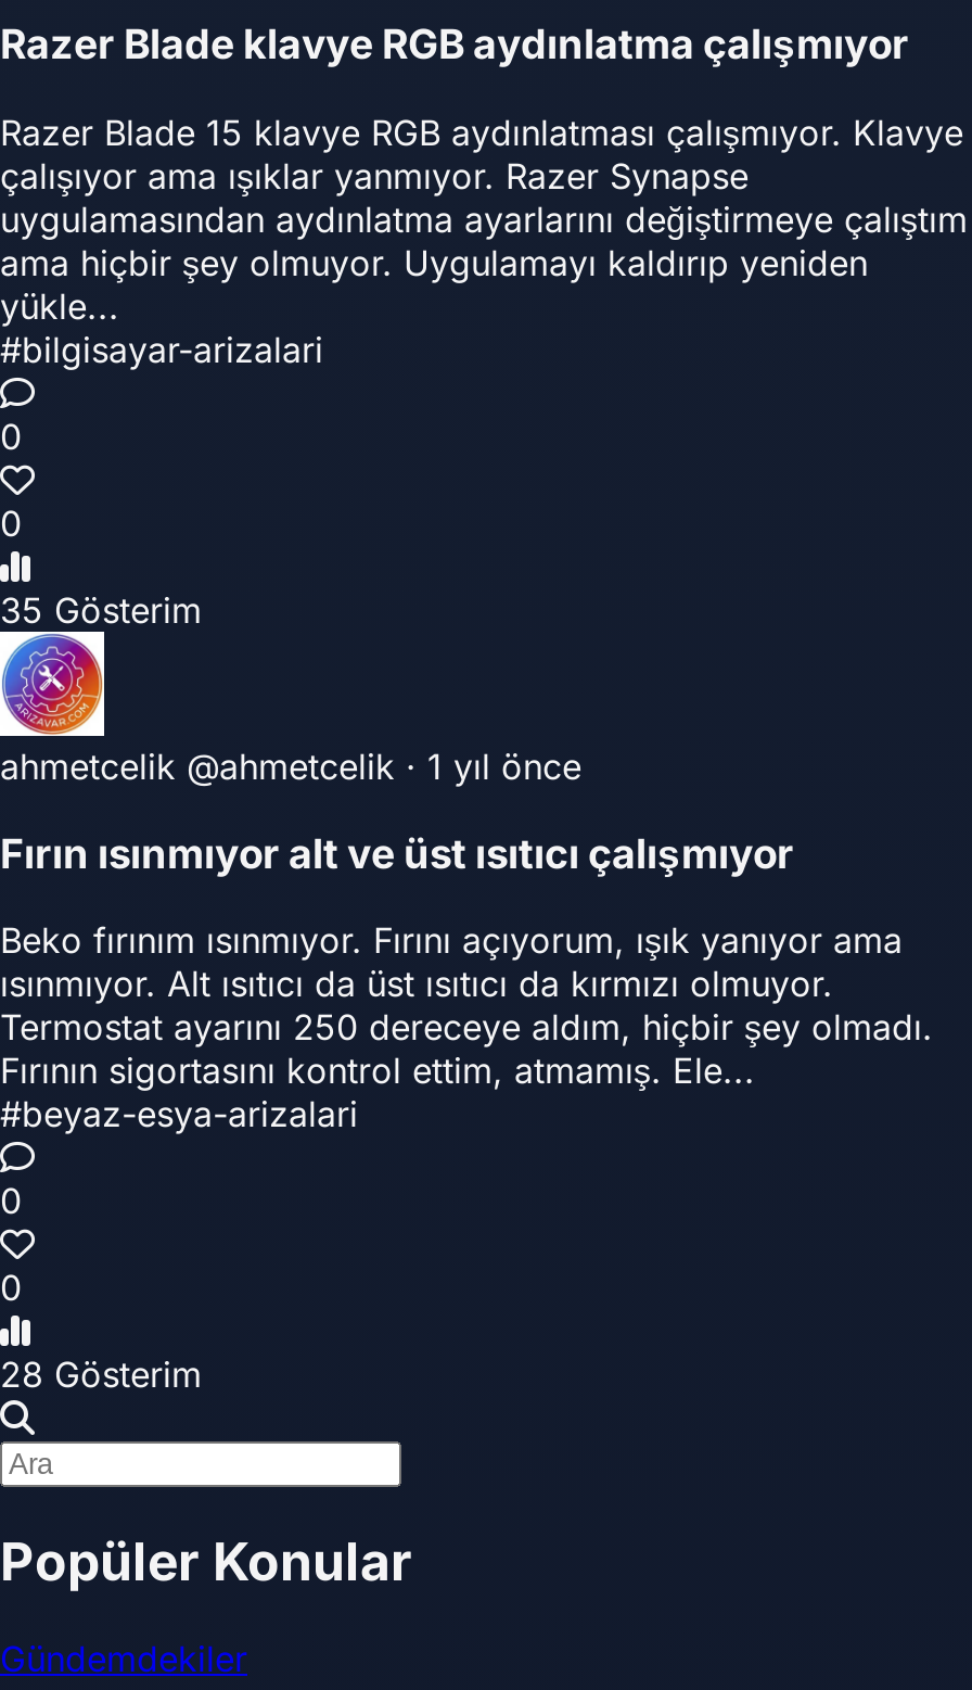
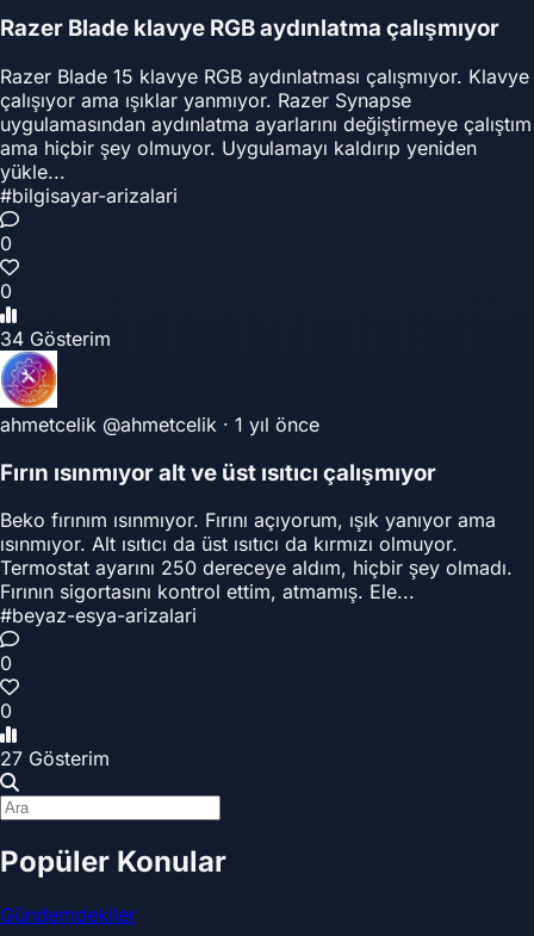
[0,588,202,631] 35 Gösterim -> [0,327,111,350] 34 Gösterim
[0,1353,202,1397] 28 Gösterim -> [0,747,110,771] 27 Gösterim

